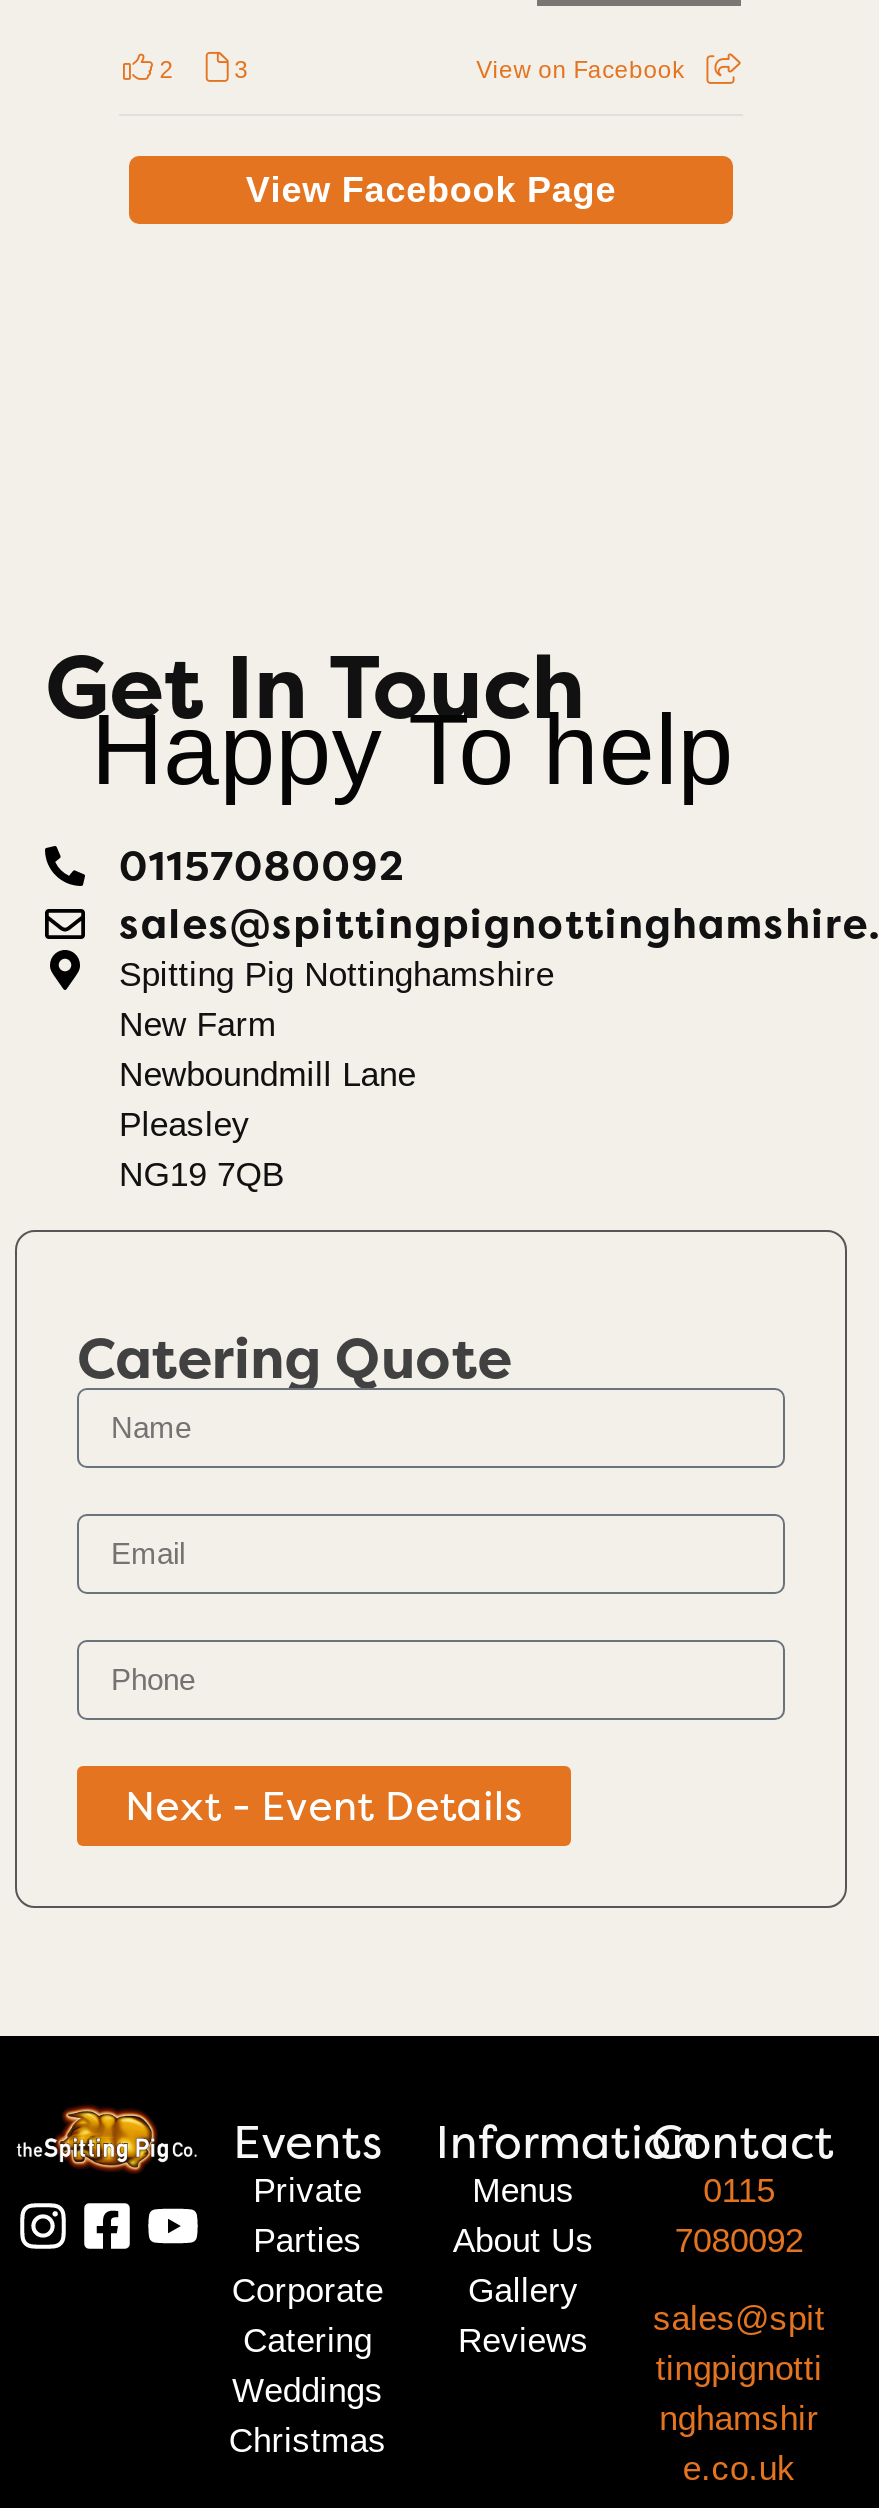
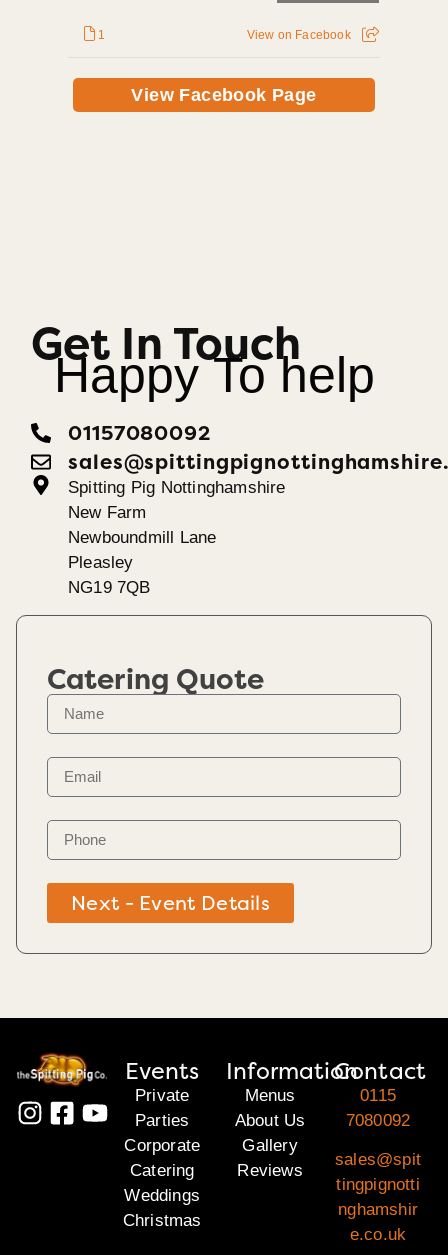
[159,55,249,83] 2 | 3 -> [98,28,105,42] 1

